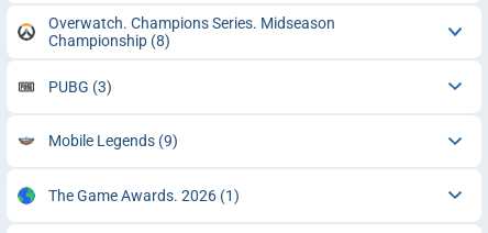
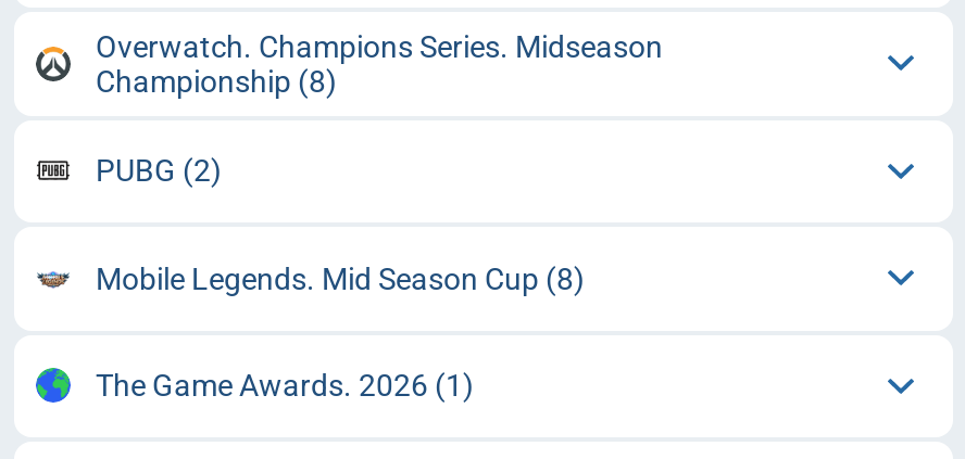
[48,78,112,95] PUBG (3) -> [96,154,222,188] PUBG (2)
[48,132,178,150] Mobile Legends (9) -> [96,261,585,296] Mobile Legends. Mid Season Cup (8)

